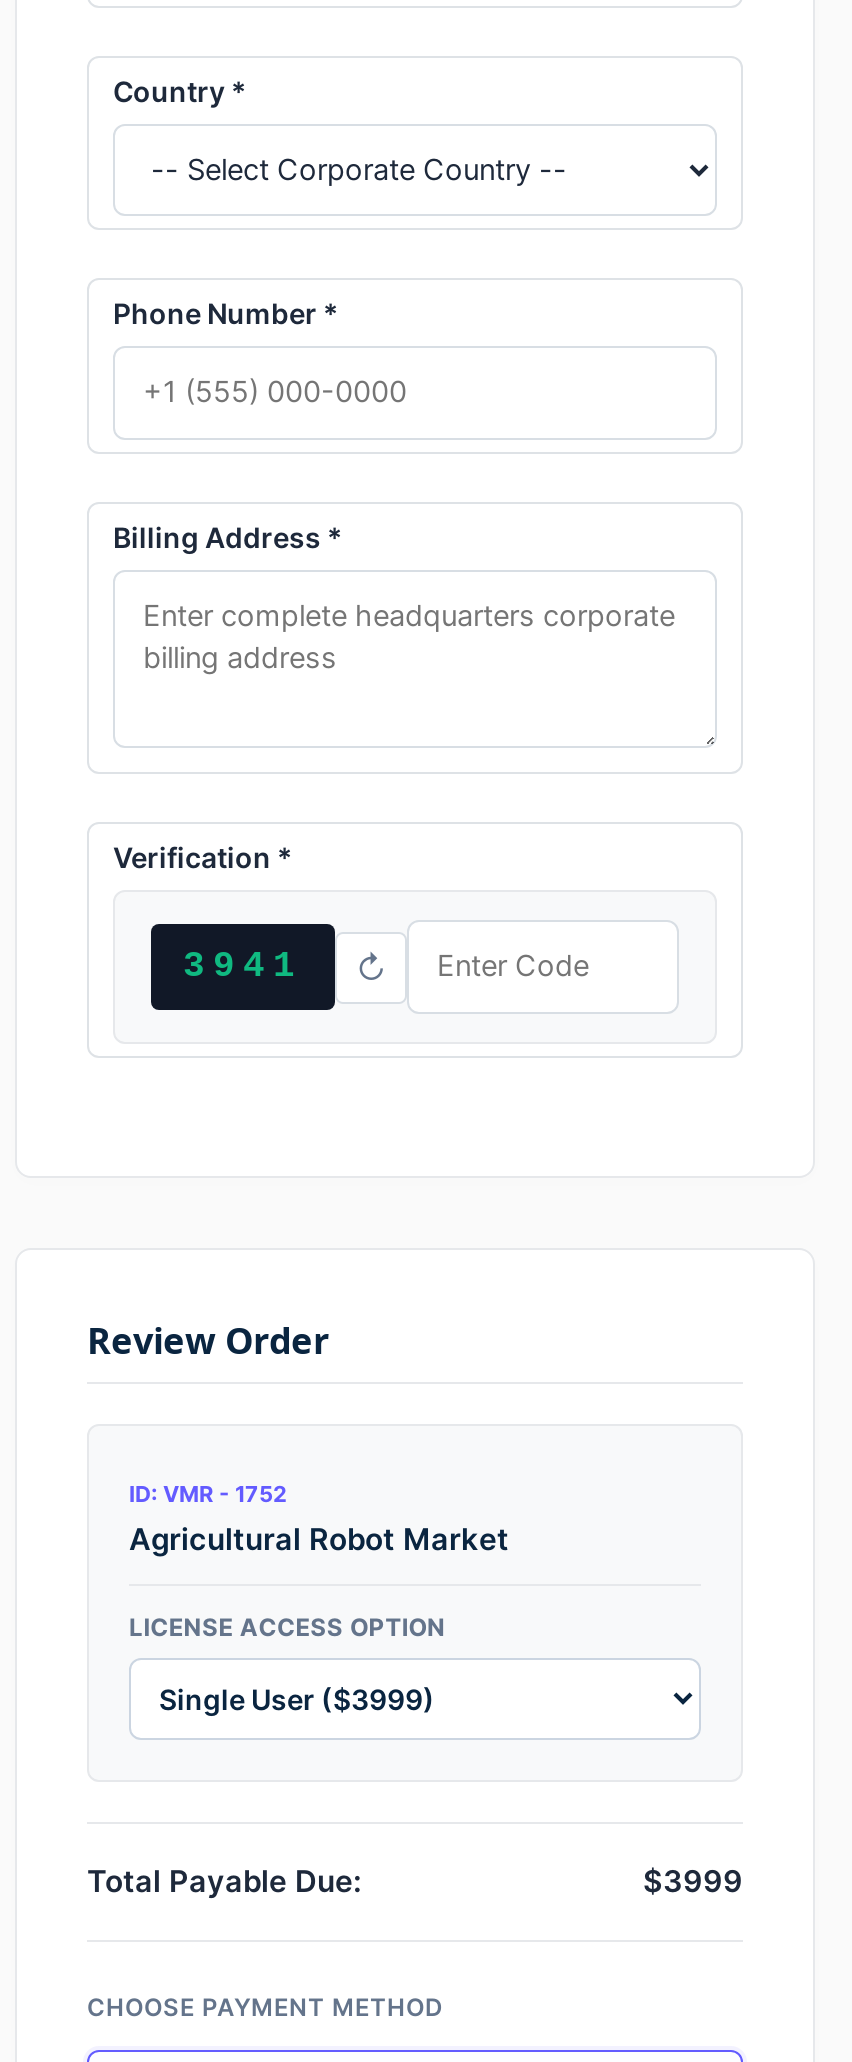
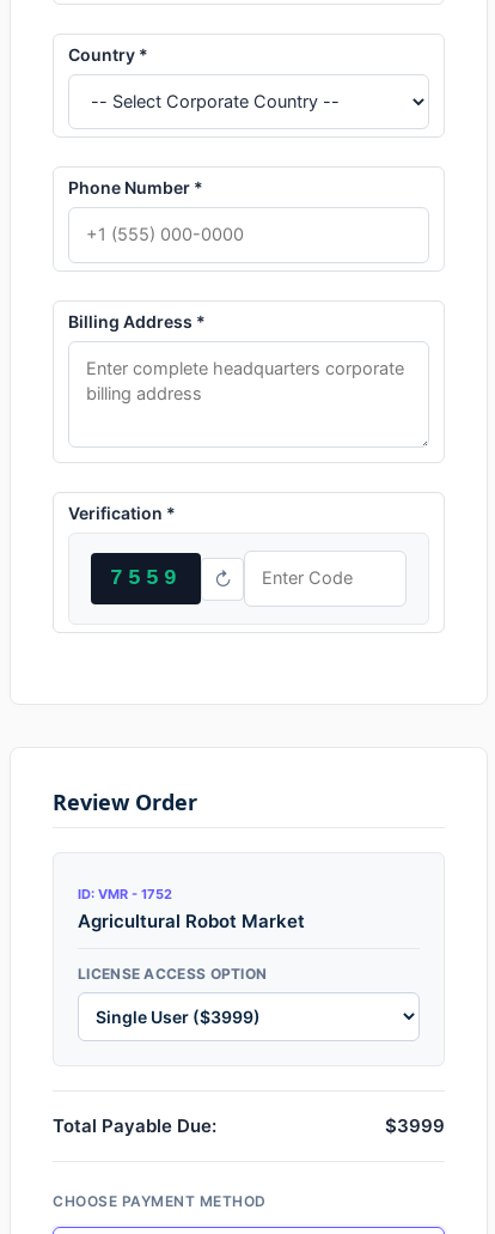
[183,946,303,986] 3941 -> [110,566,182,590] 7559

